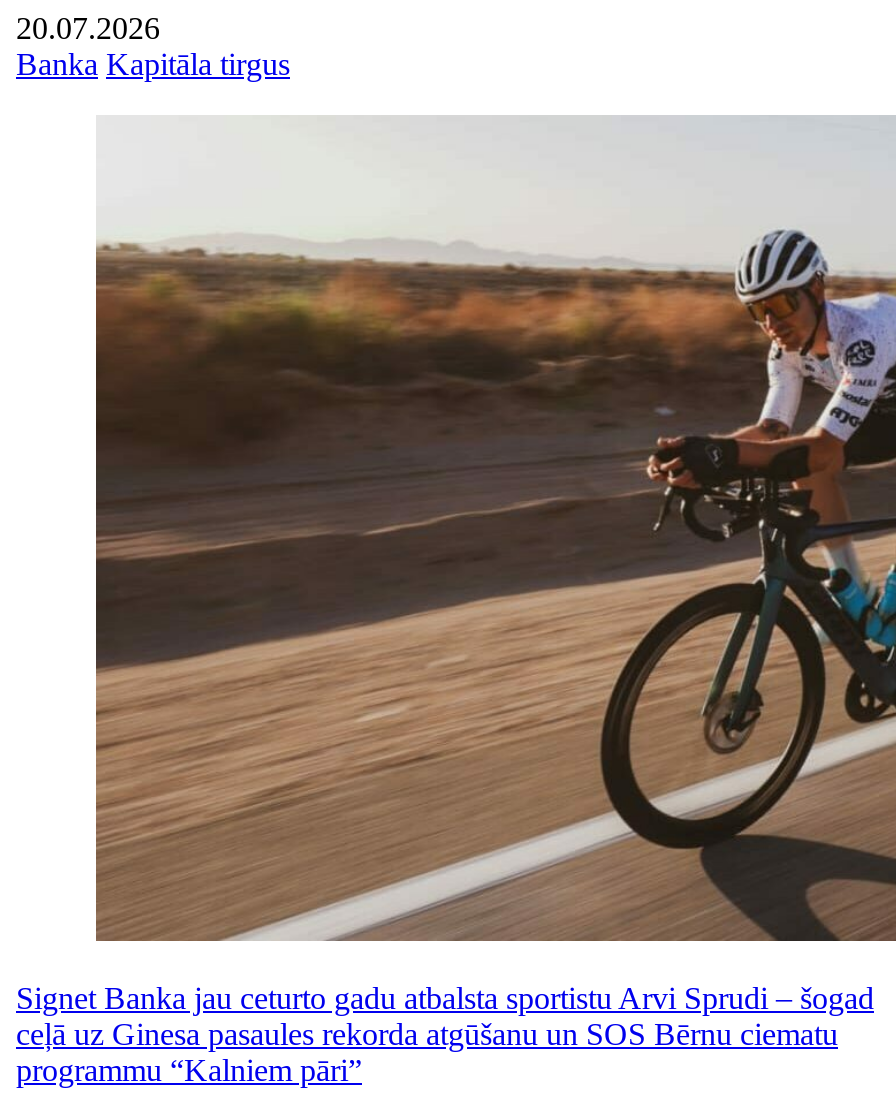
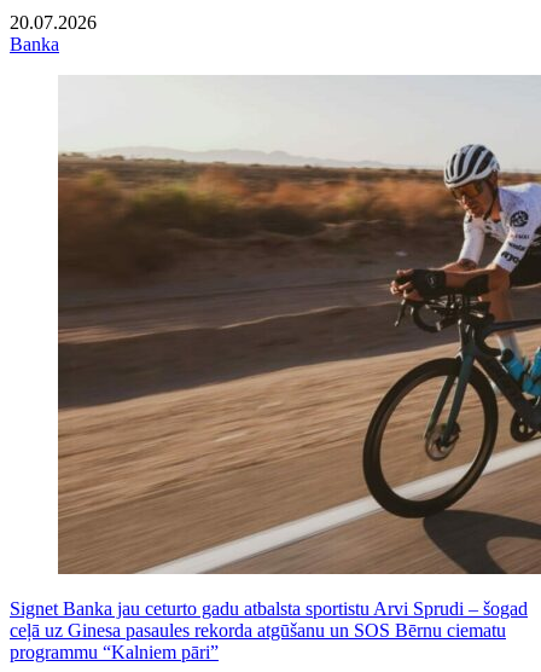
[16,46,290,80] Banka Kapitāla tirgus -> [10,33,59,54] Banka

